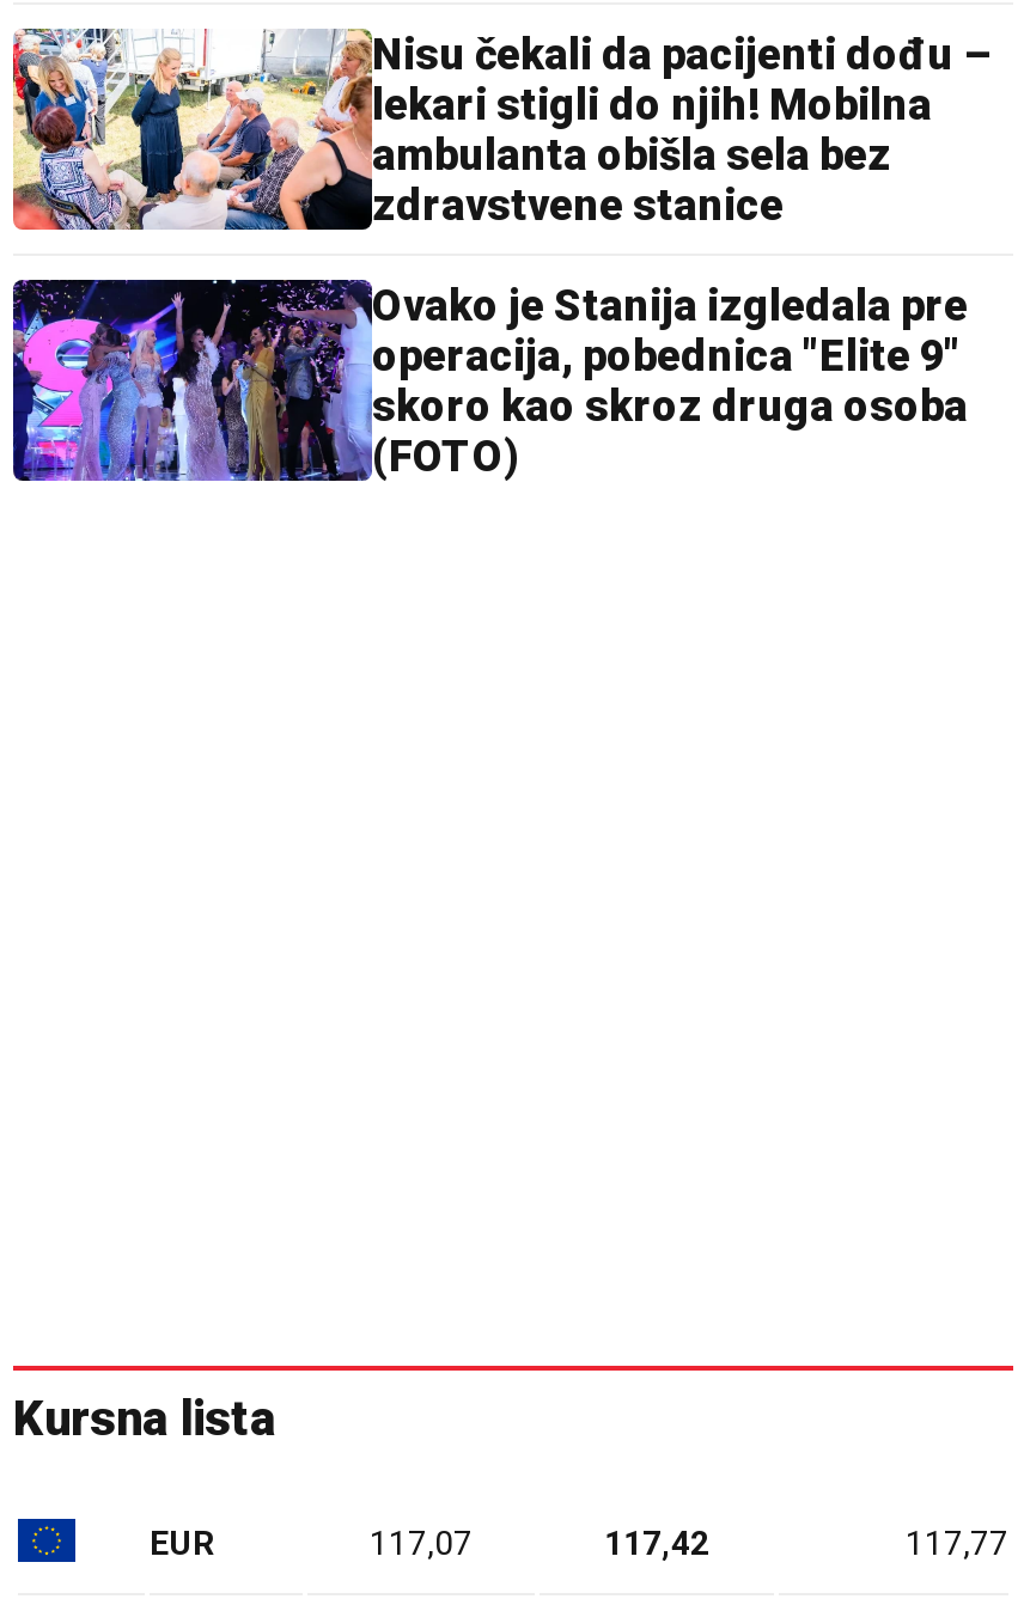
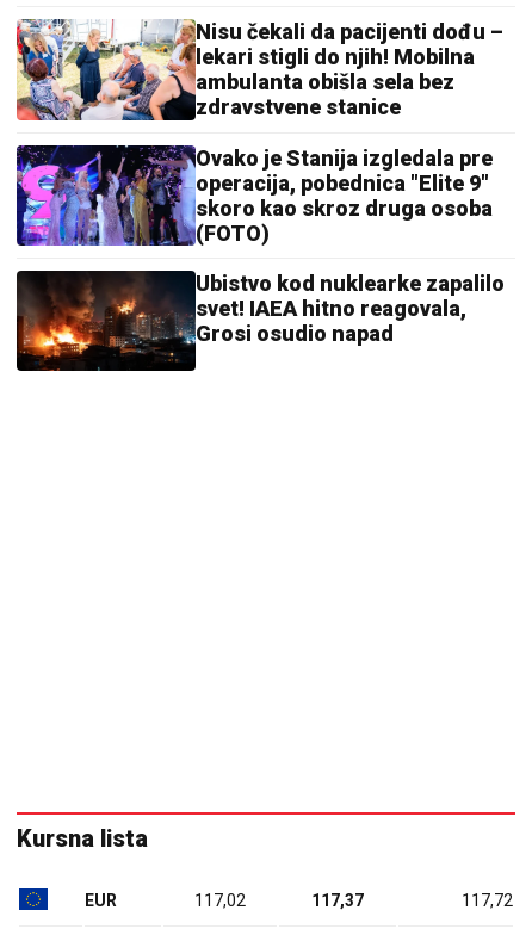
none -> [16,270,505,372] [image] | Ubistvo kod nuklearke zapalilo | svet! IAEA hitno reagovala, | Grosi osudio napad
[370,1525,473,1563] 117,07 -> [194,891,246,910] 117,02
[604,1525,709,1563] 117,42 -> [311,891,364,910] 117,37
[906,1525,1008,1563] 117,77 -> [462,891,513,910] 117,72

